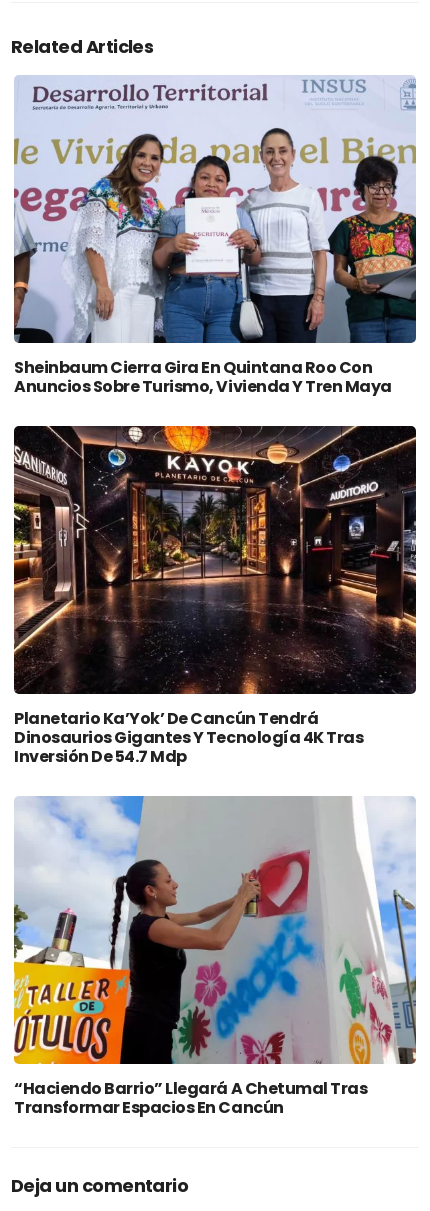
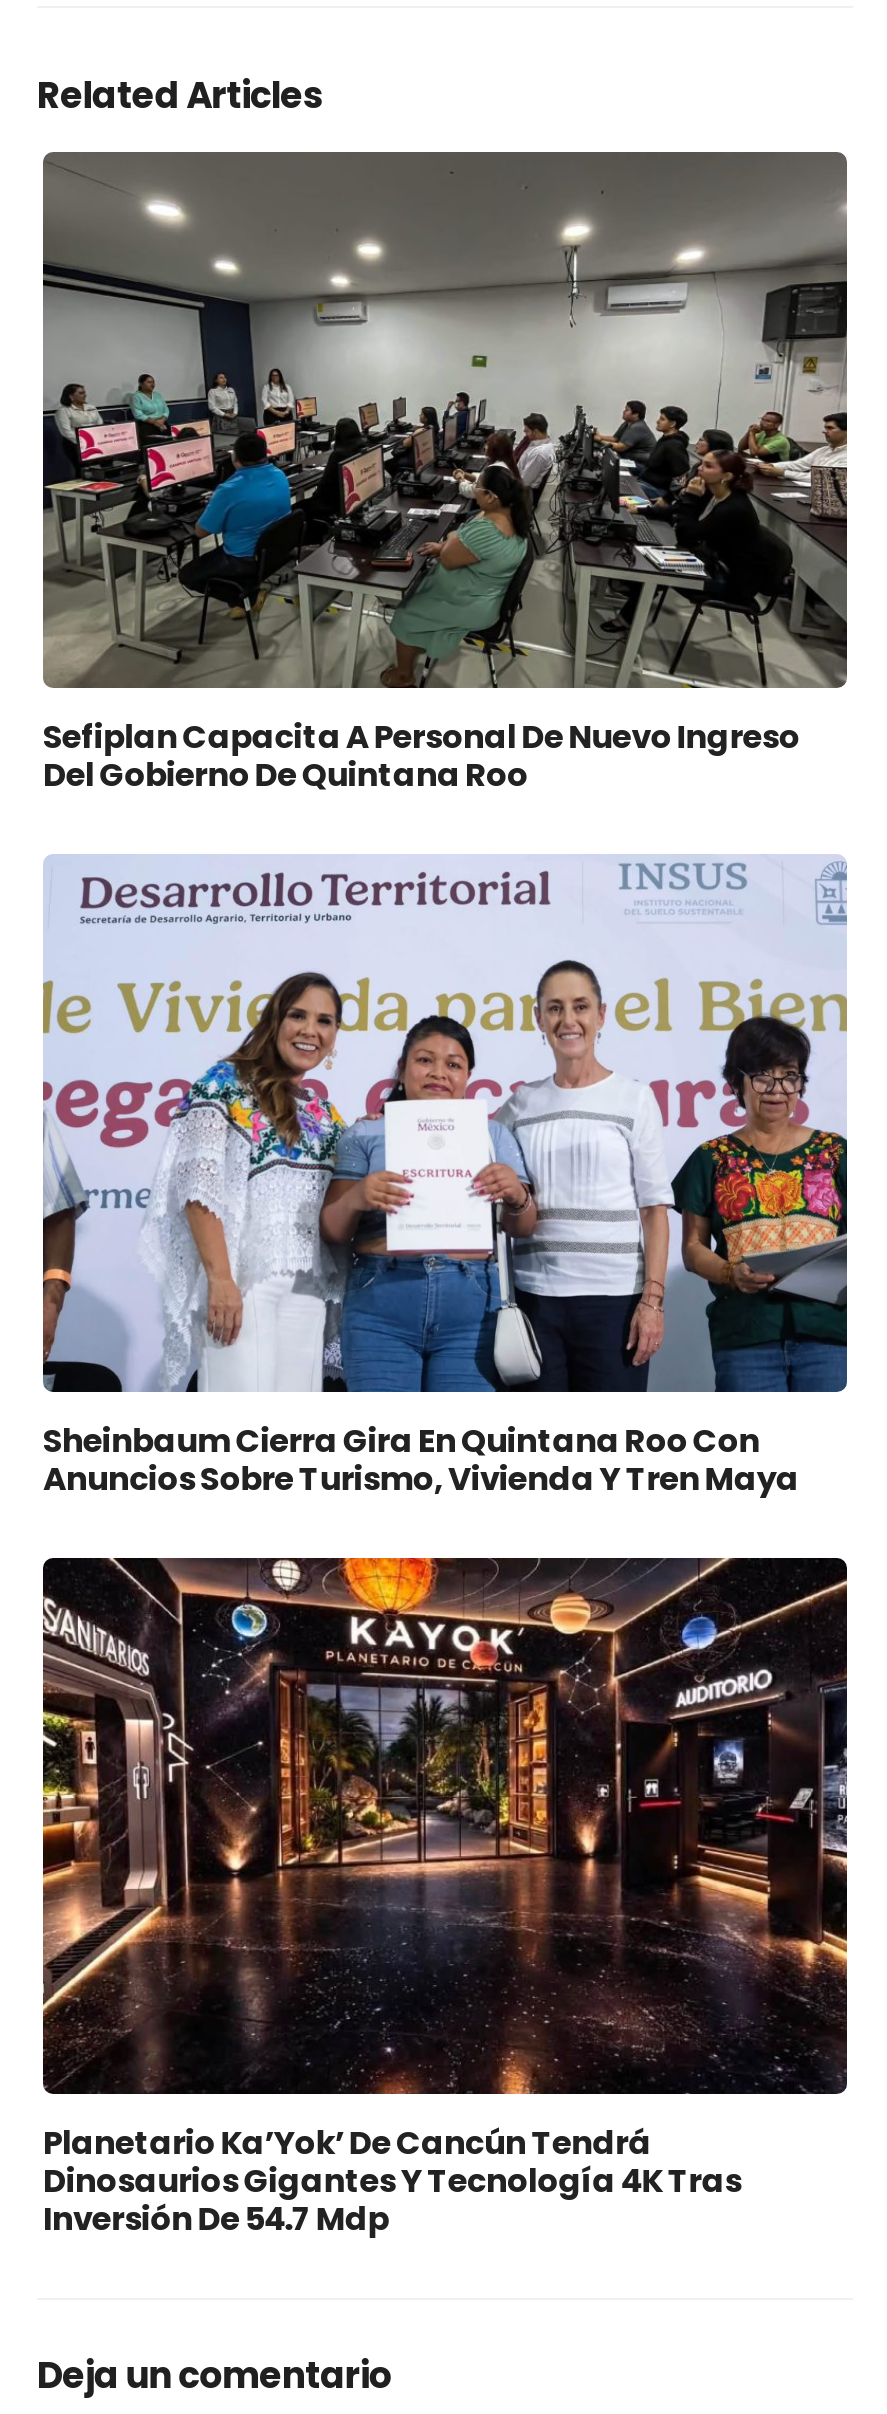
none -> [41,150,849,798] [image] | Sefiplan Capacita A Personal De Nuevo Ingreso | Del Gobierno De Quintana Roo
moved [31,77,272,115] -> [77,860,559,936]: [image]
moved [13,123,418,768] -> [41,952,851,2242]: [image] | Sheinbaum Cierra Gira En Quintana Roo Con | Anuncios Sobre Turismo, Vivienda Y Tren Maya | Planetario Ka’Yok’ De Cancún Tendrá | Dinosaurios Gigantes Y Tecnología 4K Tras | Inversión De 54.7 Mdp
[13,795,417,1119] [image] | “Haciendo Barrio” Llegará A Chetumal Tras | Transformar Espacios En Cancún -> none

